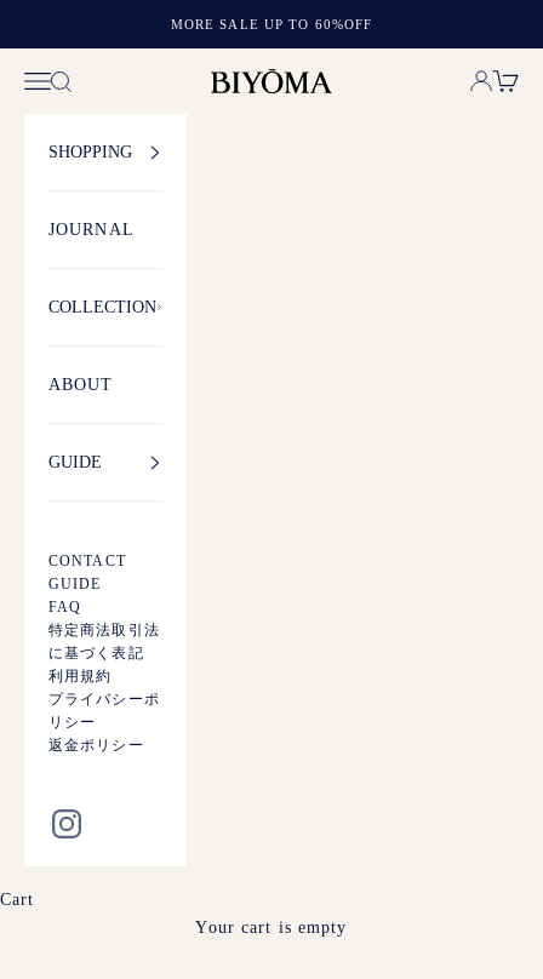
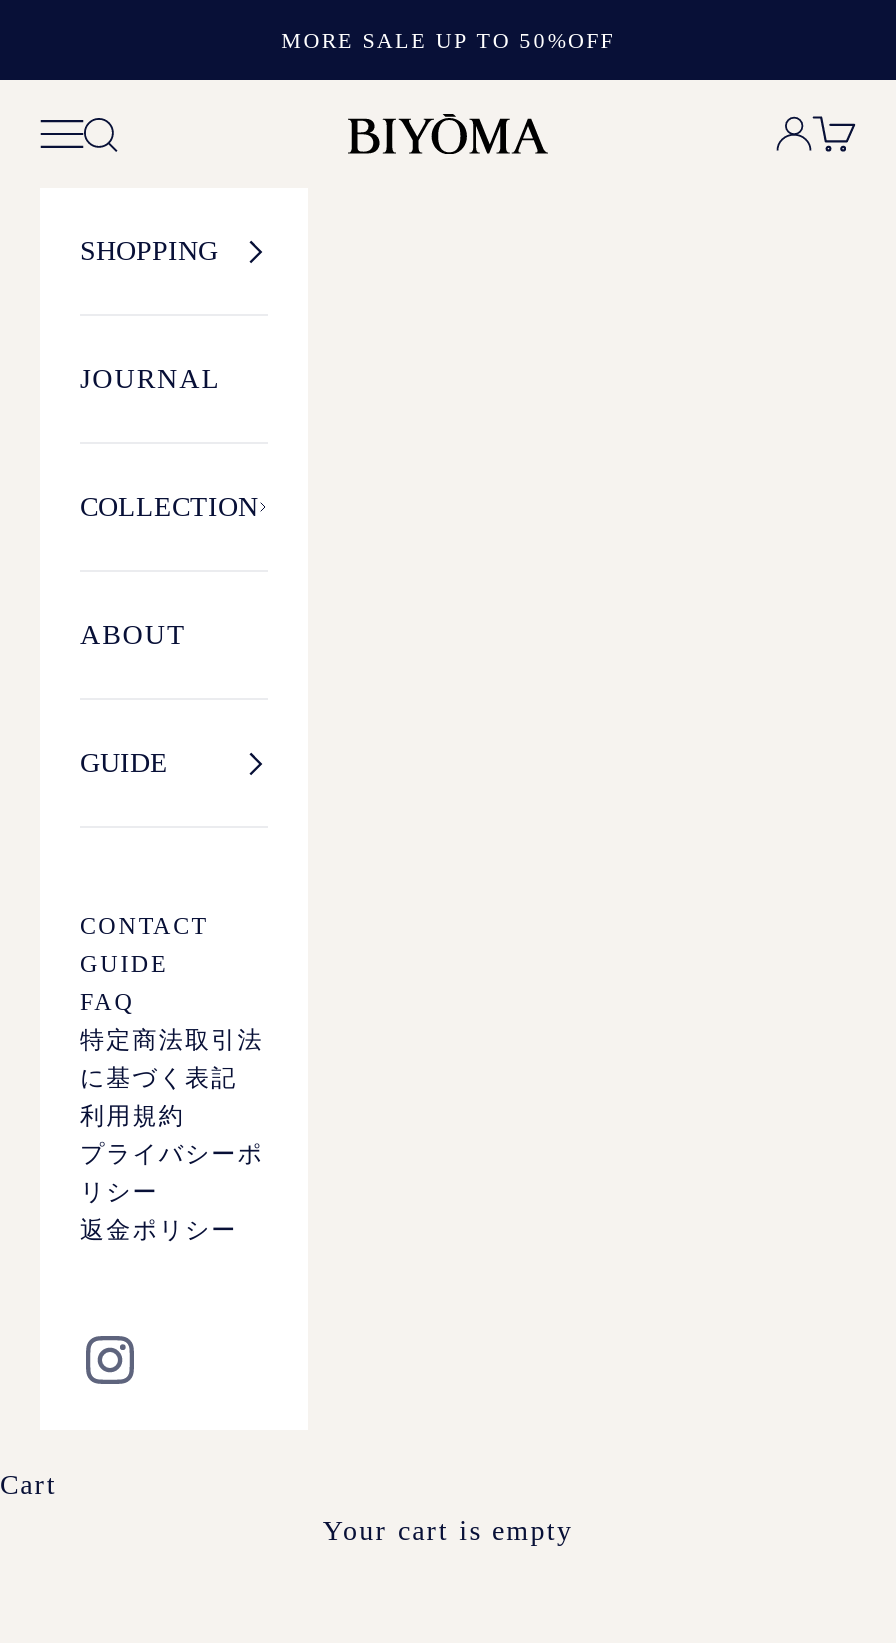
[171,17,372,32] MORE SALE UP TO 60%OFF -> [281,28,615,52] MORE SALE UP TO 50%OFF

